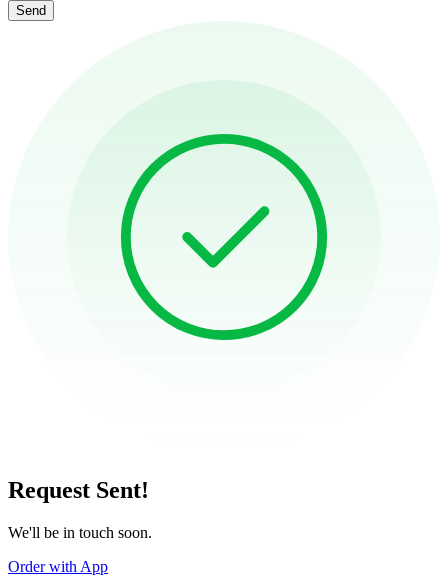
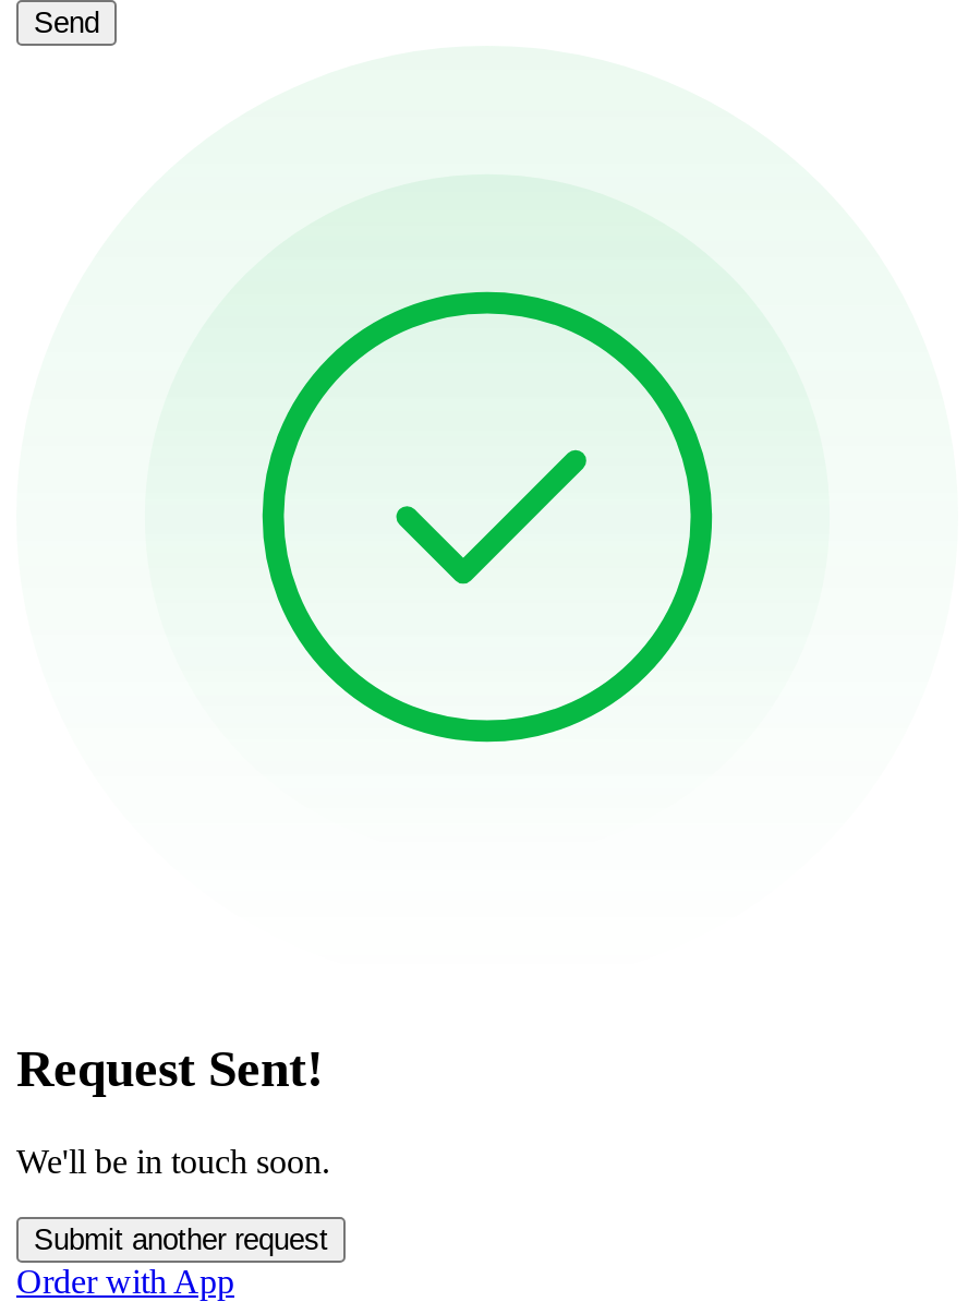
none -> [34,1223,328,1255] Submit another request

